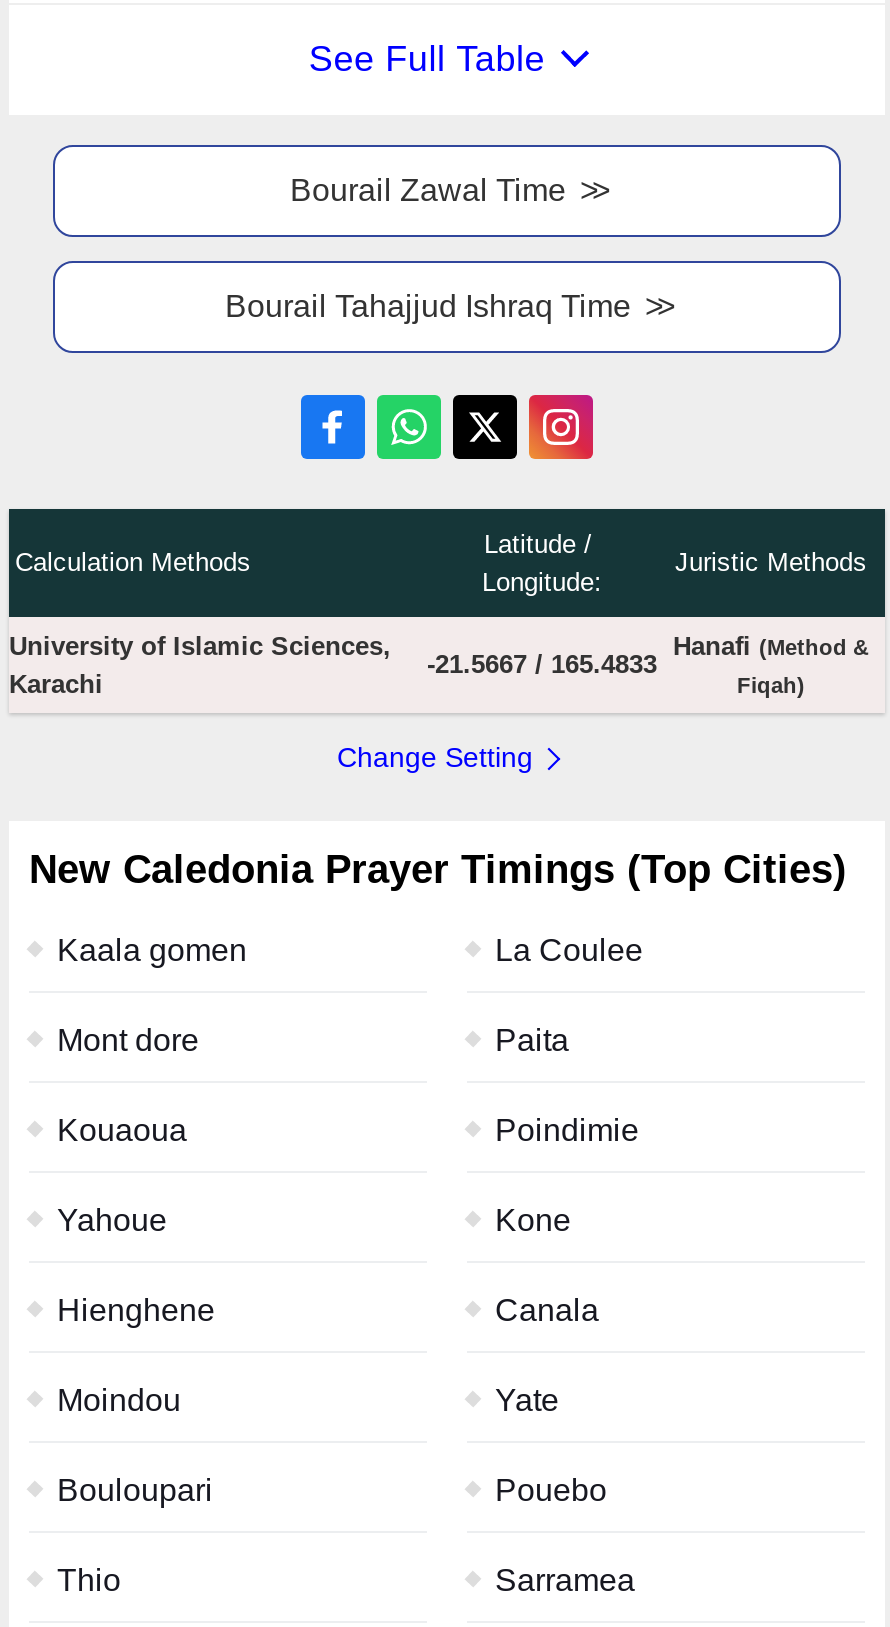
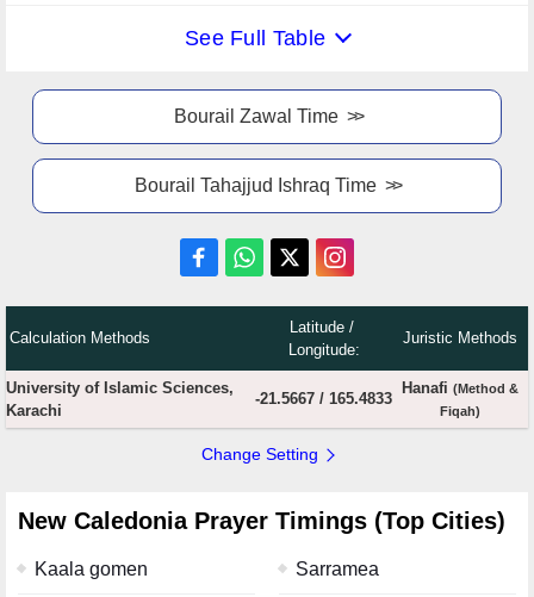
[57,933,643,1597] La Coulee | Mont dore | Paita | Kouaoua | Poindimie | Yahoue | Kone | Hienghene | Canala | Moindou | Yate | Bouloupari | Pouebo | Thio -> none

